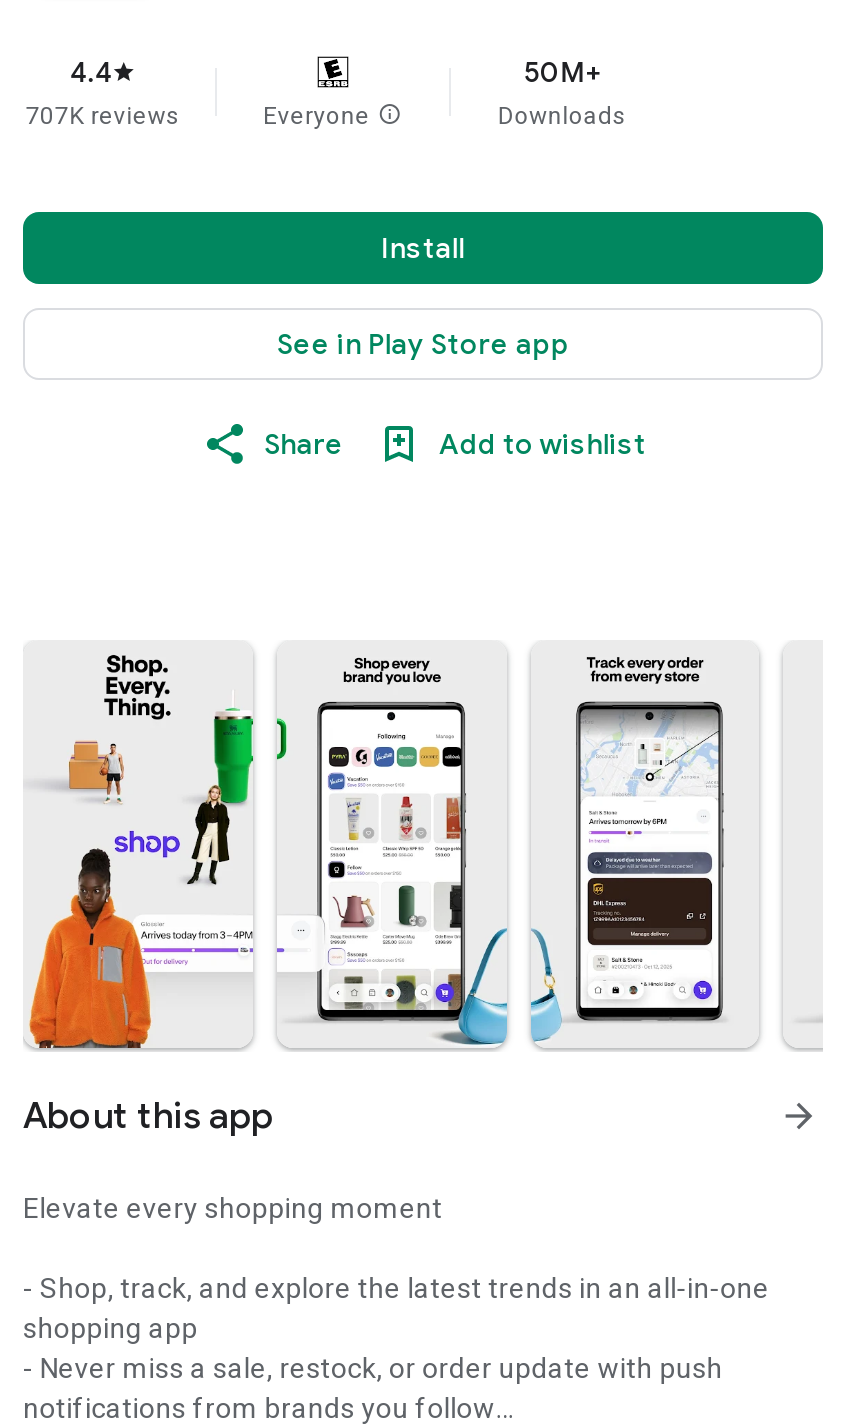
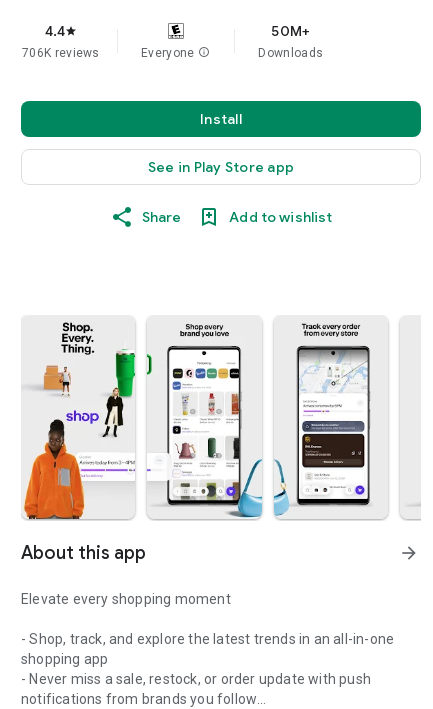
[25,102,181,130] 707K reviews -> [22,46,100,60] 706K reviews

